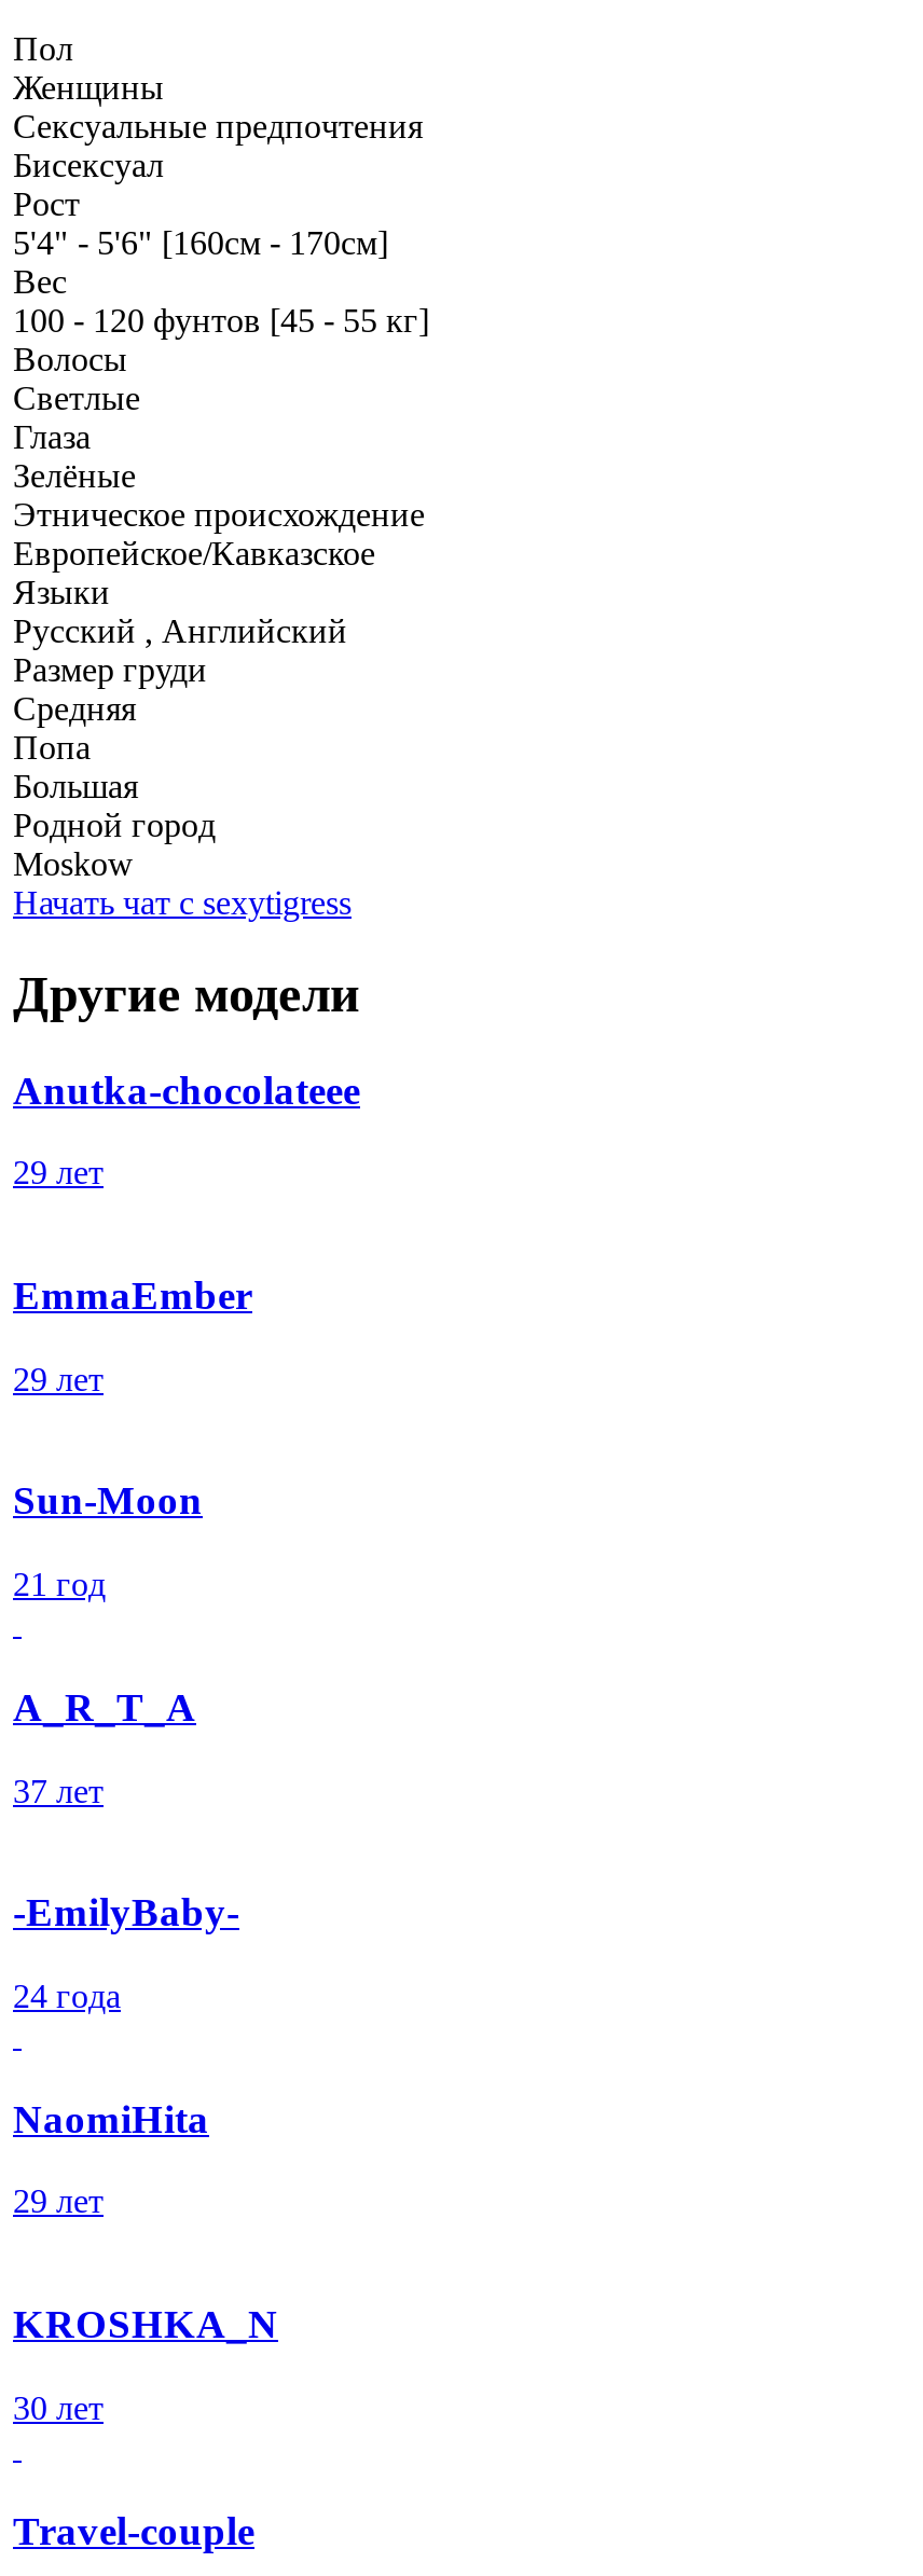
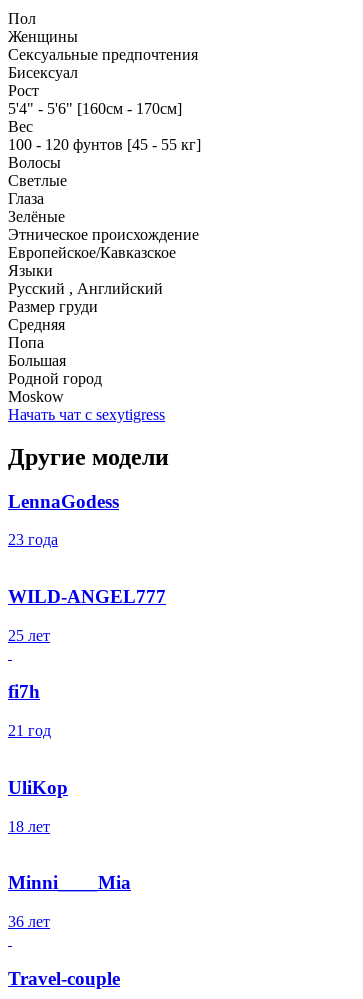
[13,1066,360,1112] Anutka-chocolateee -> [8,490,119,511] LennaGodess
[13,1154,104,1191] 29 лет -> [8,531,58,548] 23 года
[13,1272,252,1317] EmmaEmber -> [8,586,166,607] WILD-ANGEL777
[13,1360,104,1397] 29 лет -> [8,627,50,644] 25 лет
[13,1478,203,1523] Sun-Moon -> [8,681,40,702] fi7h
[13,1684,278,2426] A_R_T_A | 37 лет | -EmilyBaby- | 24 года | NaomiHita | 29 лет | KROSHKA_N | 30 лет -> [8,777,131,930] UliKop | 18 лет | Minni____Mia | 36 лет

